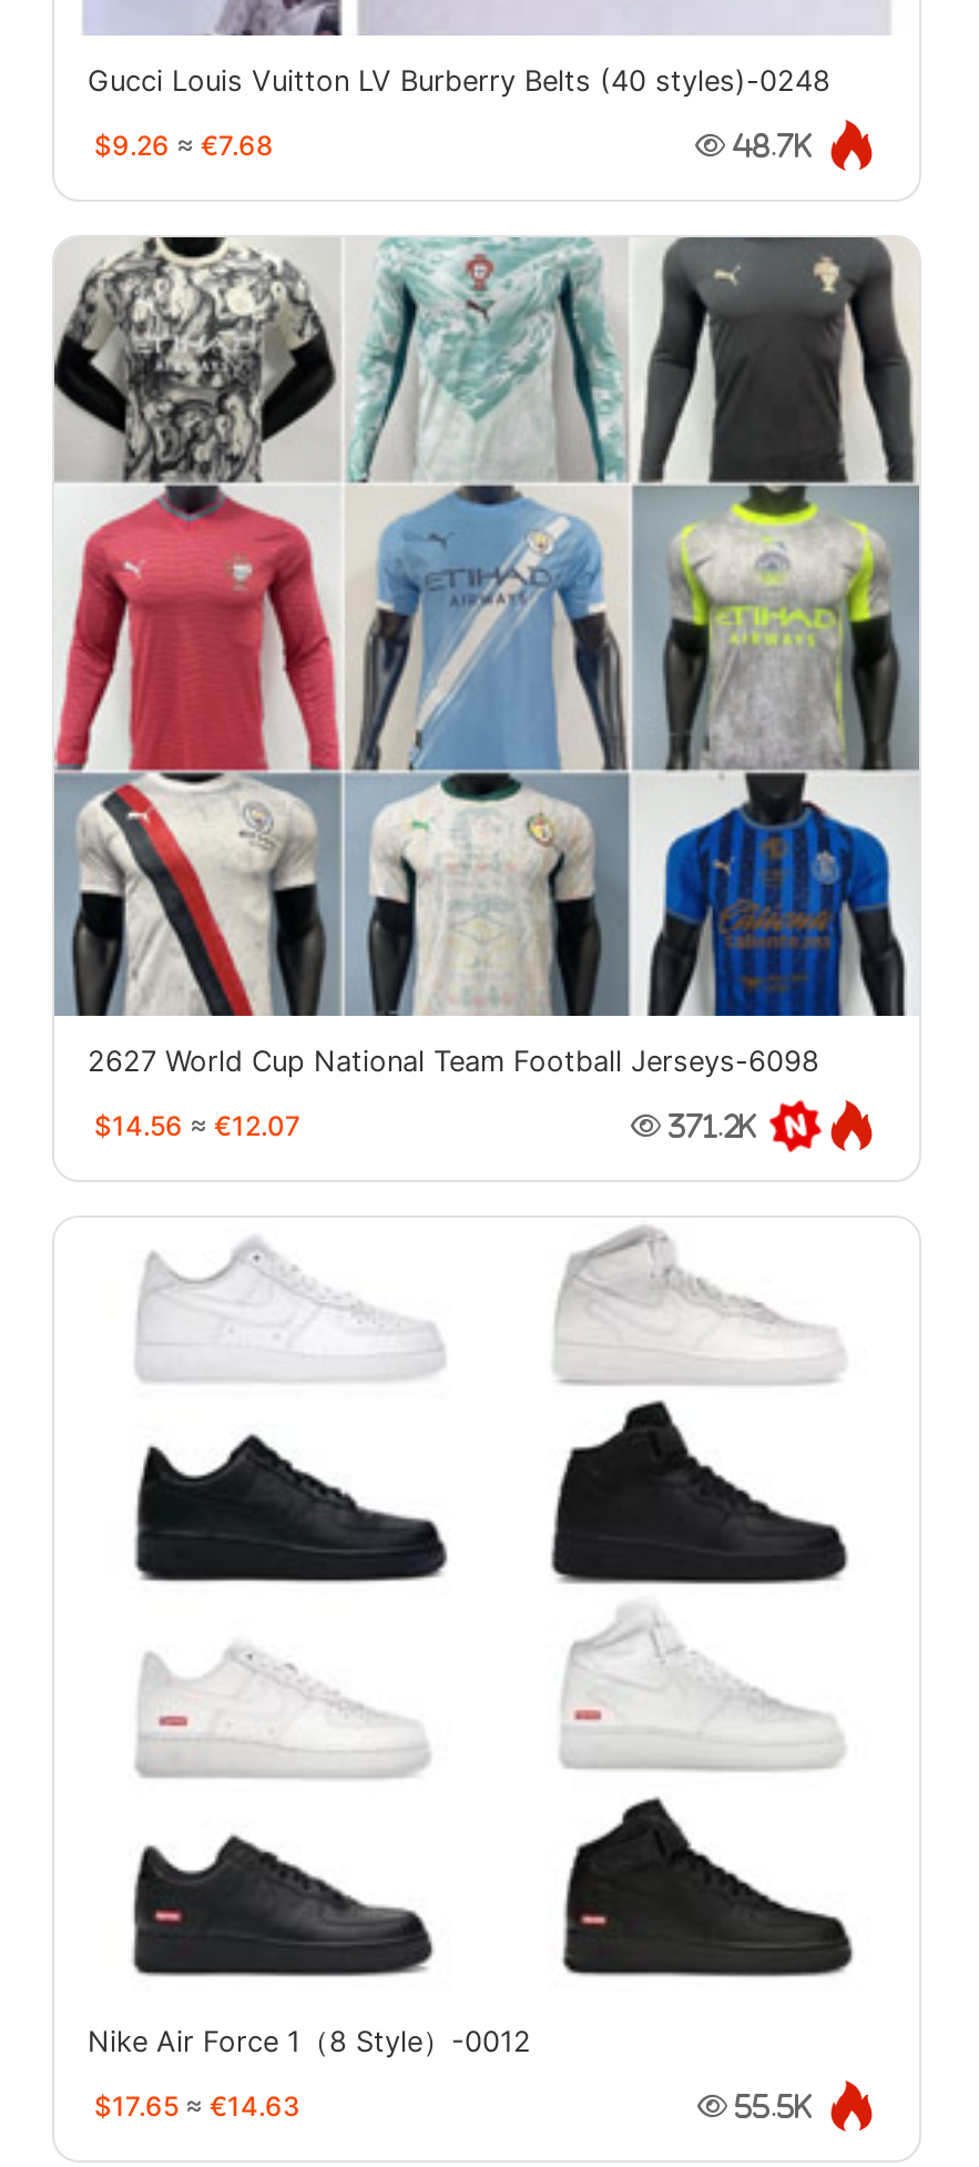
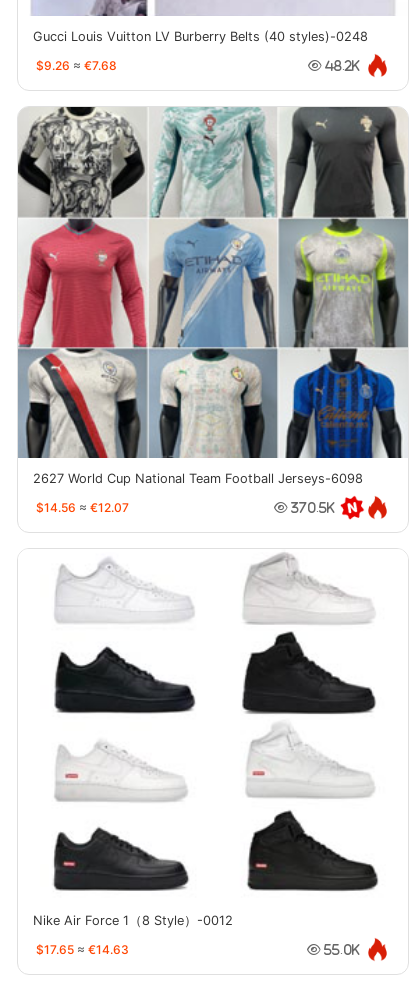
[726,130,813,159] 48.7K -> [322,59,360,72] 48.2K
[662,1111,757,1140] 371.2K -> [288,501,335,514] 370.5K
[728,2091,813,2120] 55.5K -> [321,943,360,956] 55.0K

